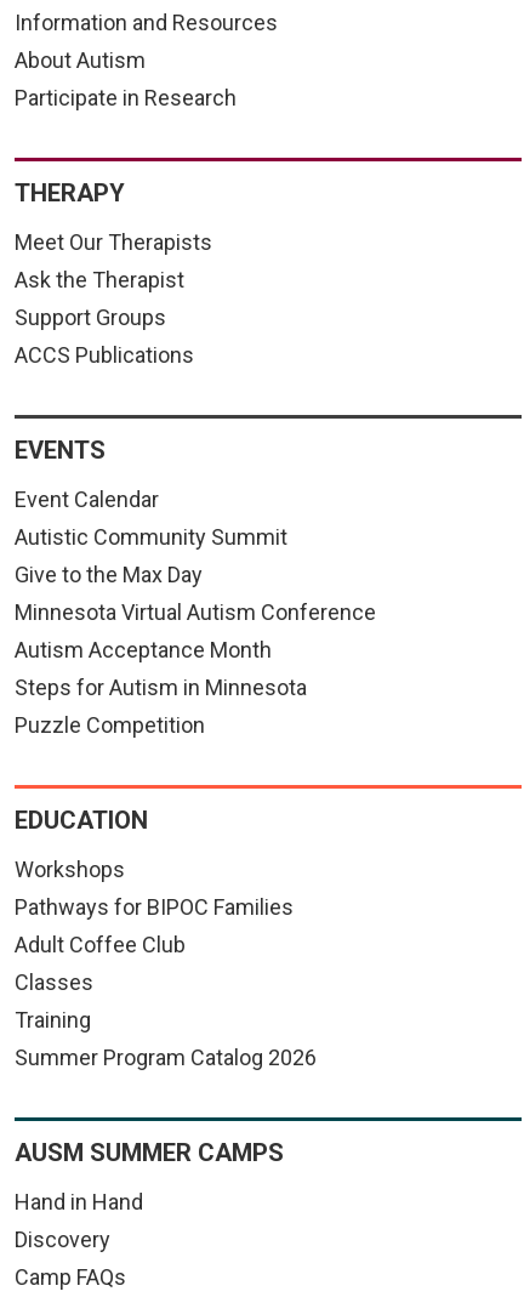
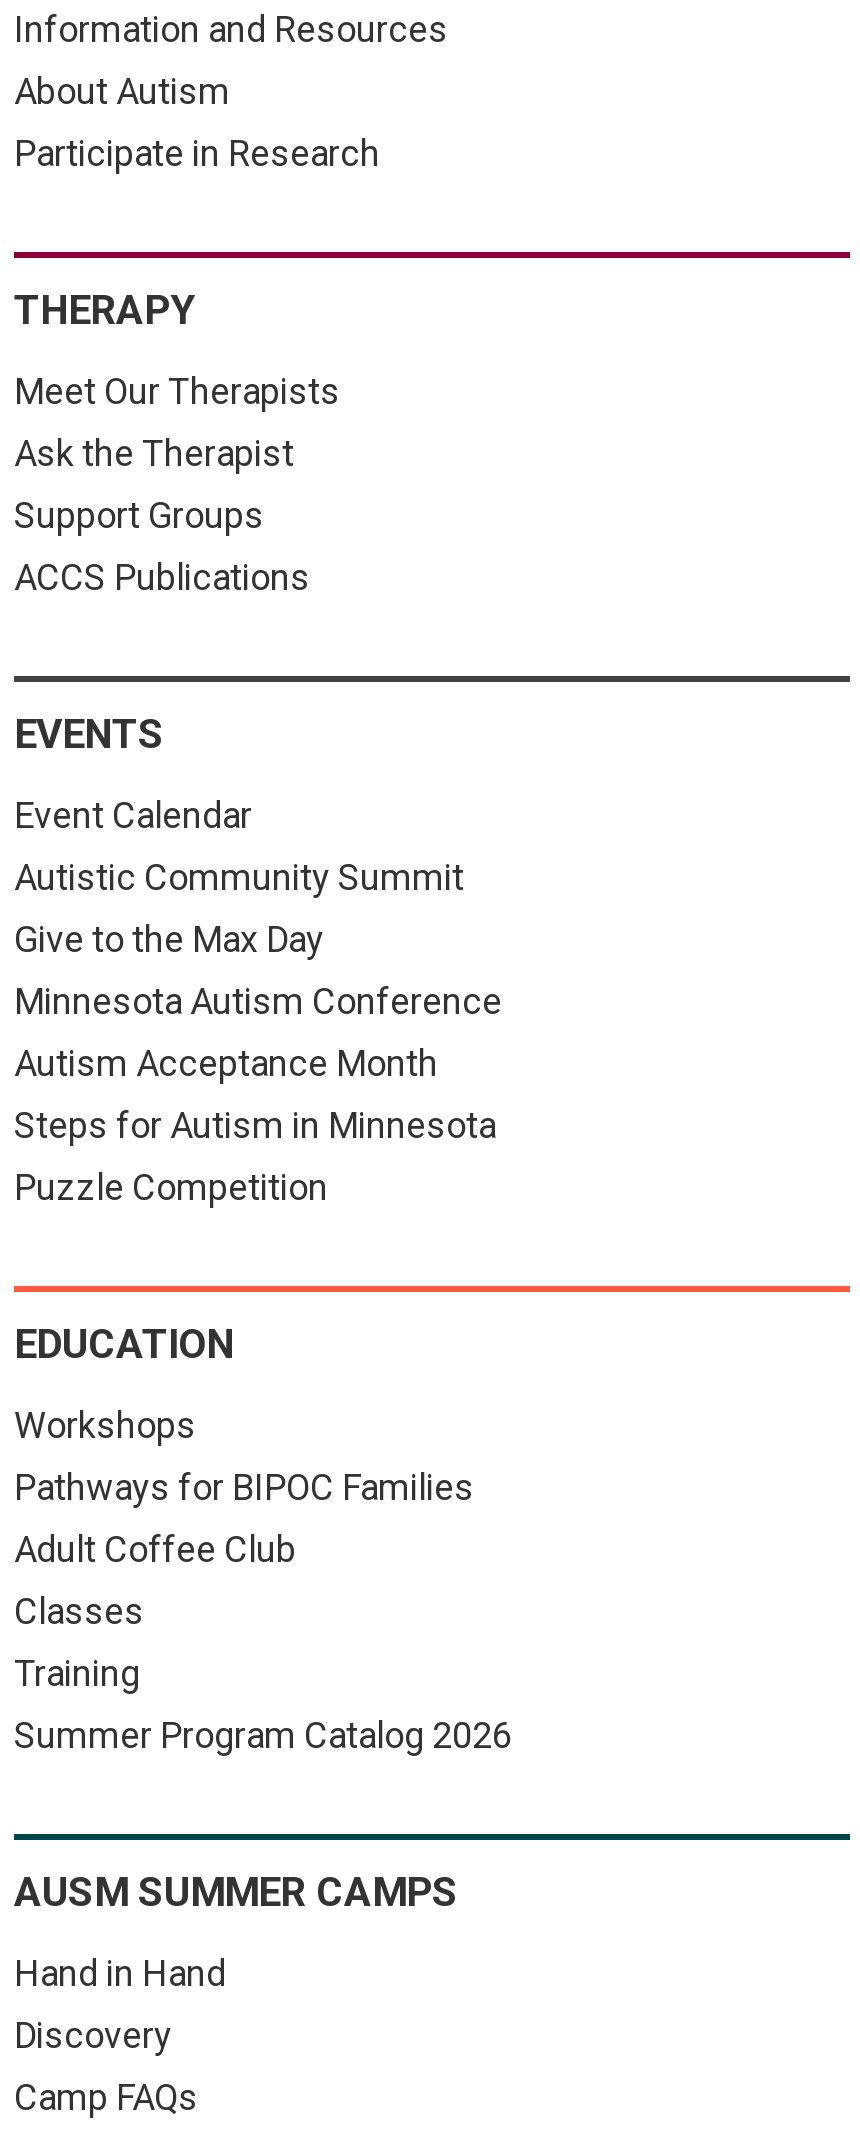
[15,600,376,625] Minnesota Virtual Autism Conference -> [14,981,502,1023] Minnesota Autism Conference

